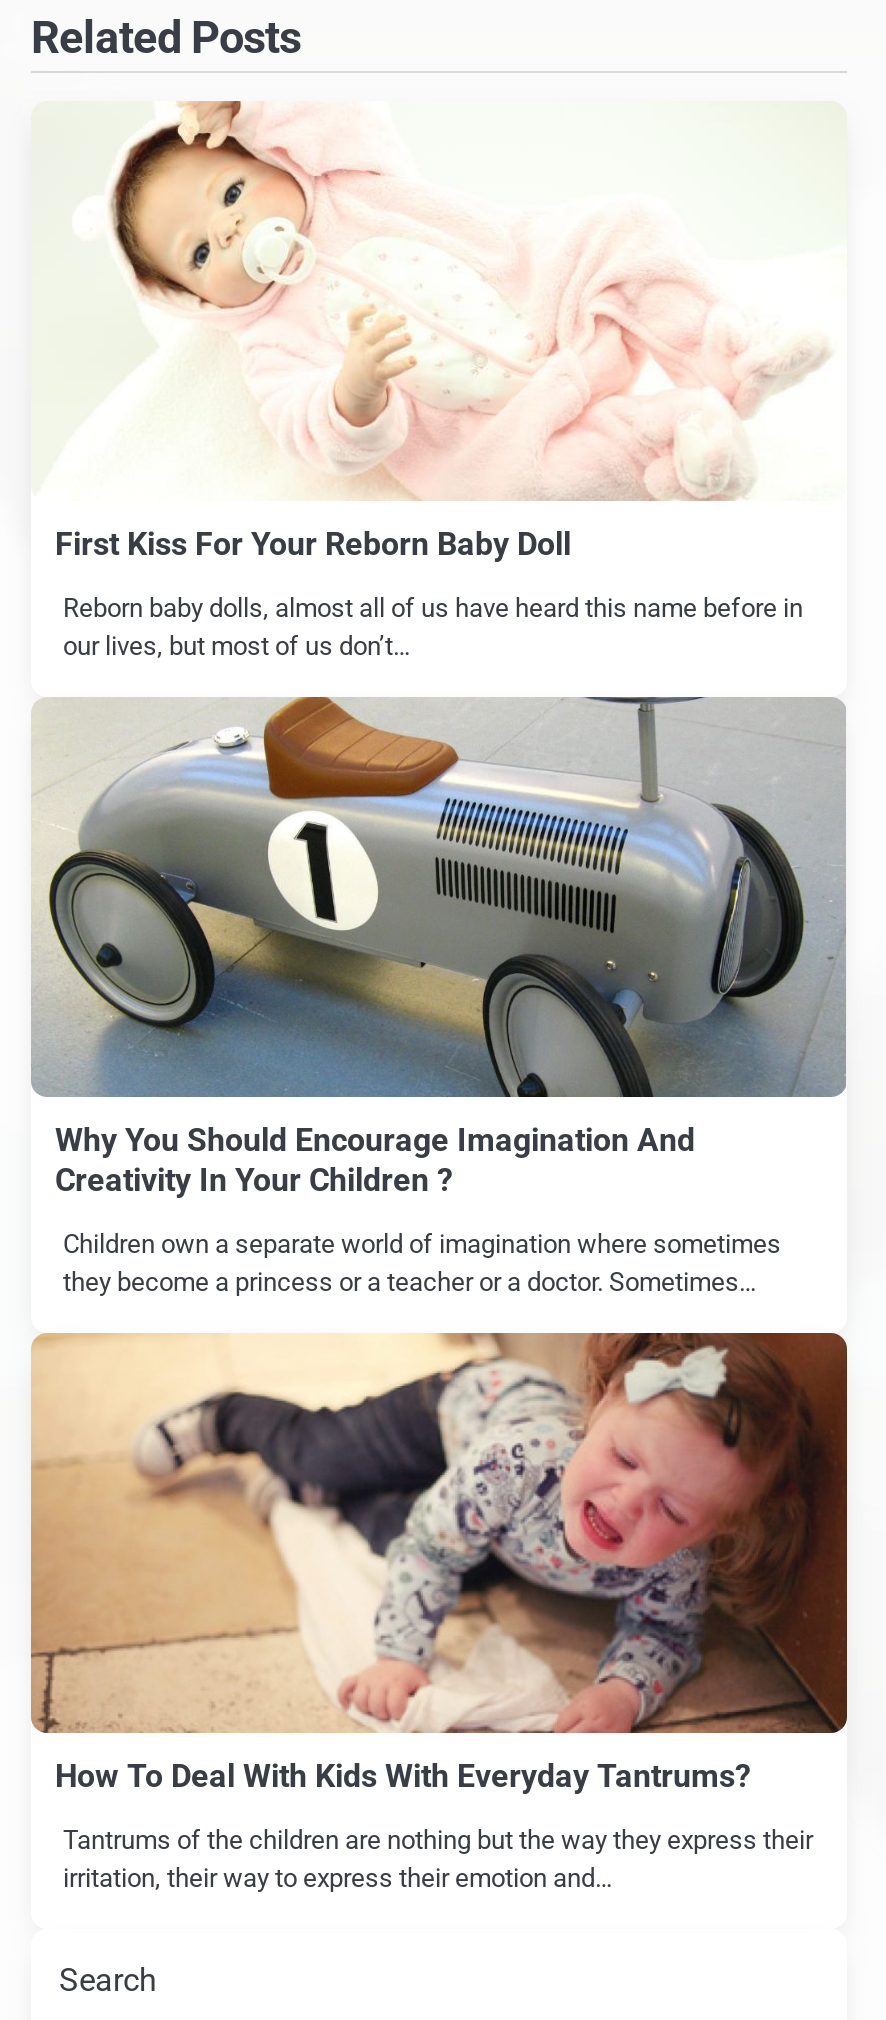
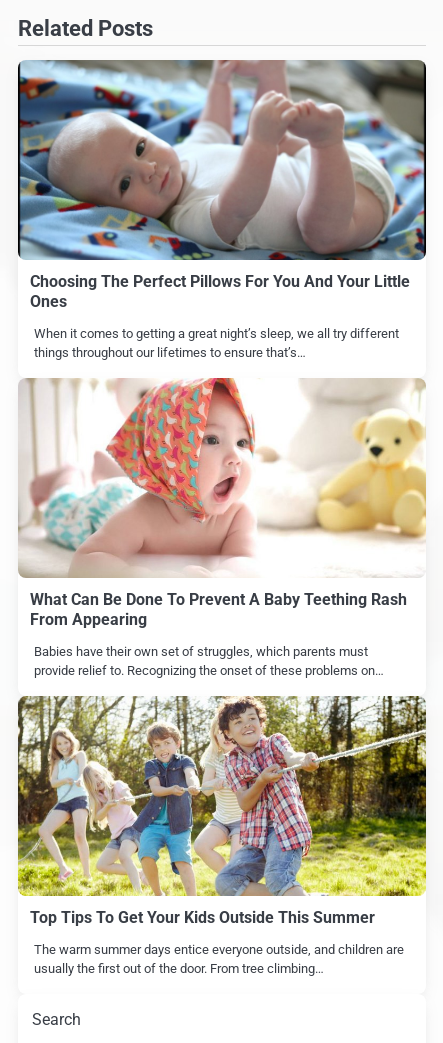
[31,101,847,563] [image] | First Kiss For Your Reborn Baby Doll -> [17,59,427,311] [image] | Choosing The Perfect Pillows For You And Your Little | Ones
[63,593,803,661] Reborn baby dolls, almost all of us have heard this name before in | our lives, but most of us don’t… -> [34,326,399,360] When it comes to getting a great night’s sleep, we all try different | things throughout our lifetimes to ensure that’s…
[33,695,847,1199] [image] | Why You Should Encourage Imagination And | Creativity In Your Children ? -> [19,378,427,629] [image] | What Can Be Done To Prevent A Baby Teething Rash | From Appearing
[63,1229,781,1297] Children own a separate world of imagination where sometimes | they become a princess or a teacher or a doctor. Sometimes… -> [34,644,384,678] Babies have their own set of struggles, which parents must | provide relief to. Recognizing the onset of these problems on…
[29,1333,849,1795] [image] | How To Deal With Kids With Everyday Tantrums? -> [17,695,427,927] [image] | Top Tips To Get Your Kids Outside This Summer
[63,1825,813,1893] Tantrums of the children are nothing but the way they express their | irritation, their way to express their emotion and… -> [34,942,404,976] The warm summer days entice everyone outside, and children are | usually the first out of the door. From tree climbing…

